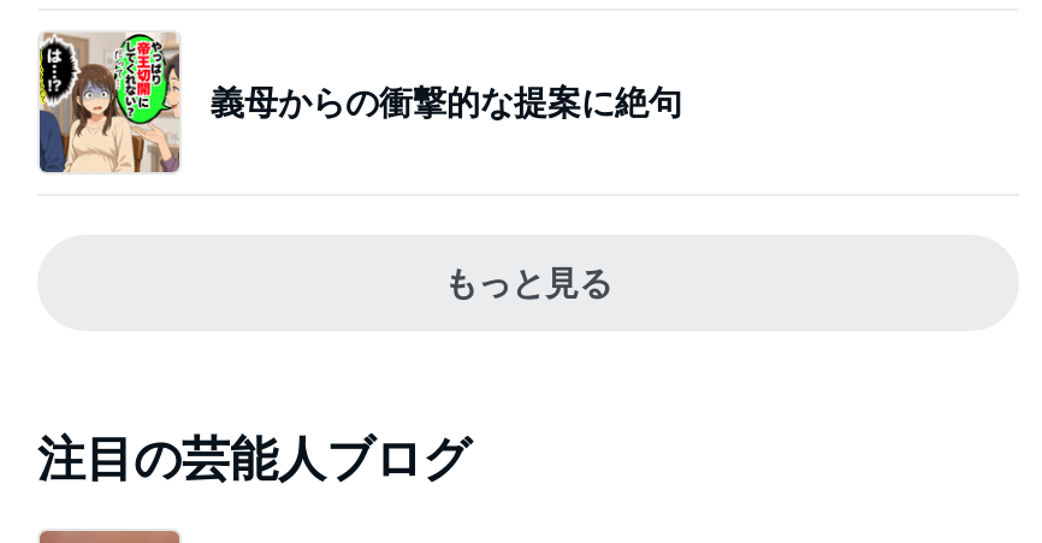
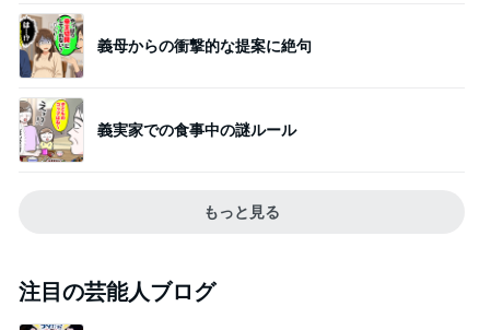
none -> [19,98,296,163] [image] | 義実家での食事中の謎ルール

